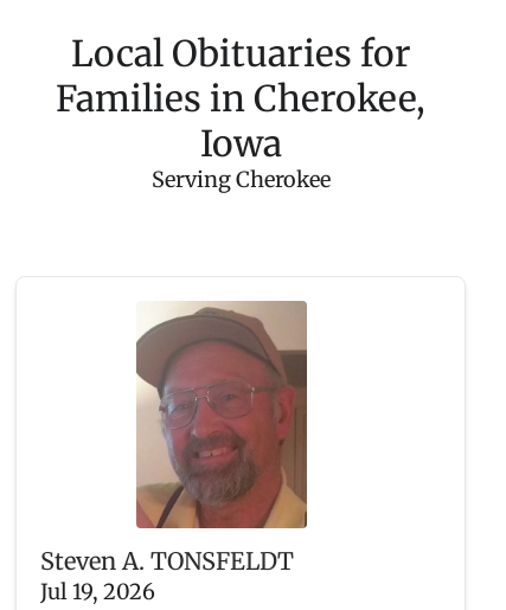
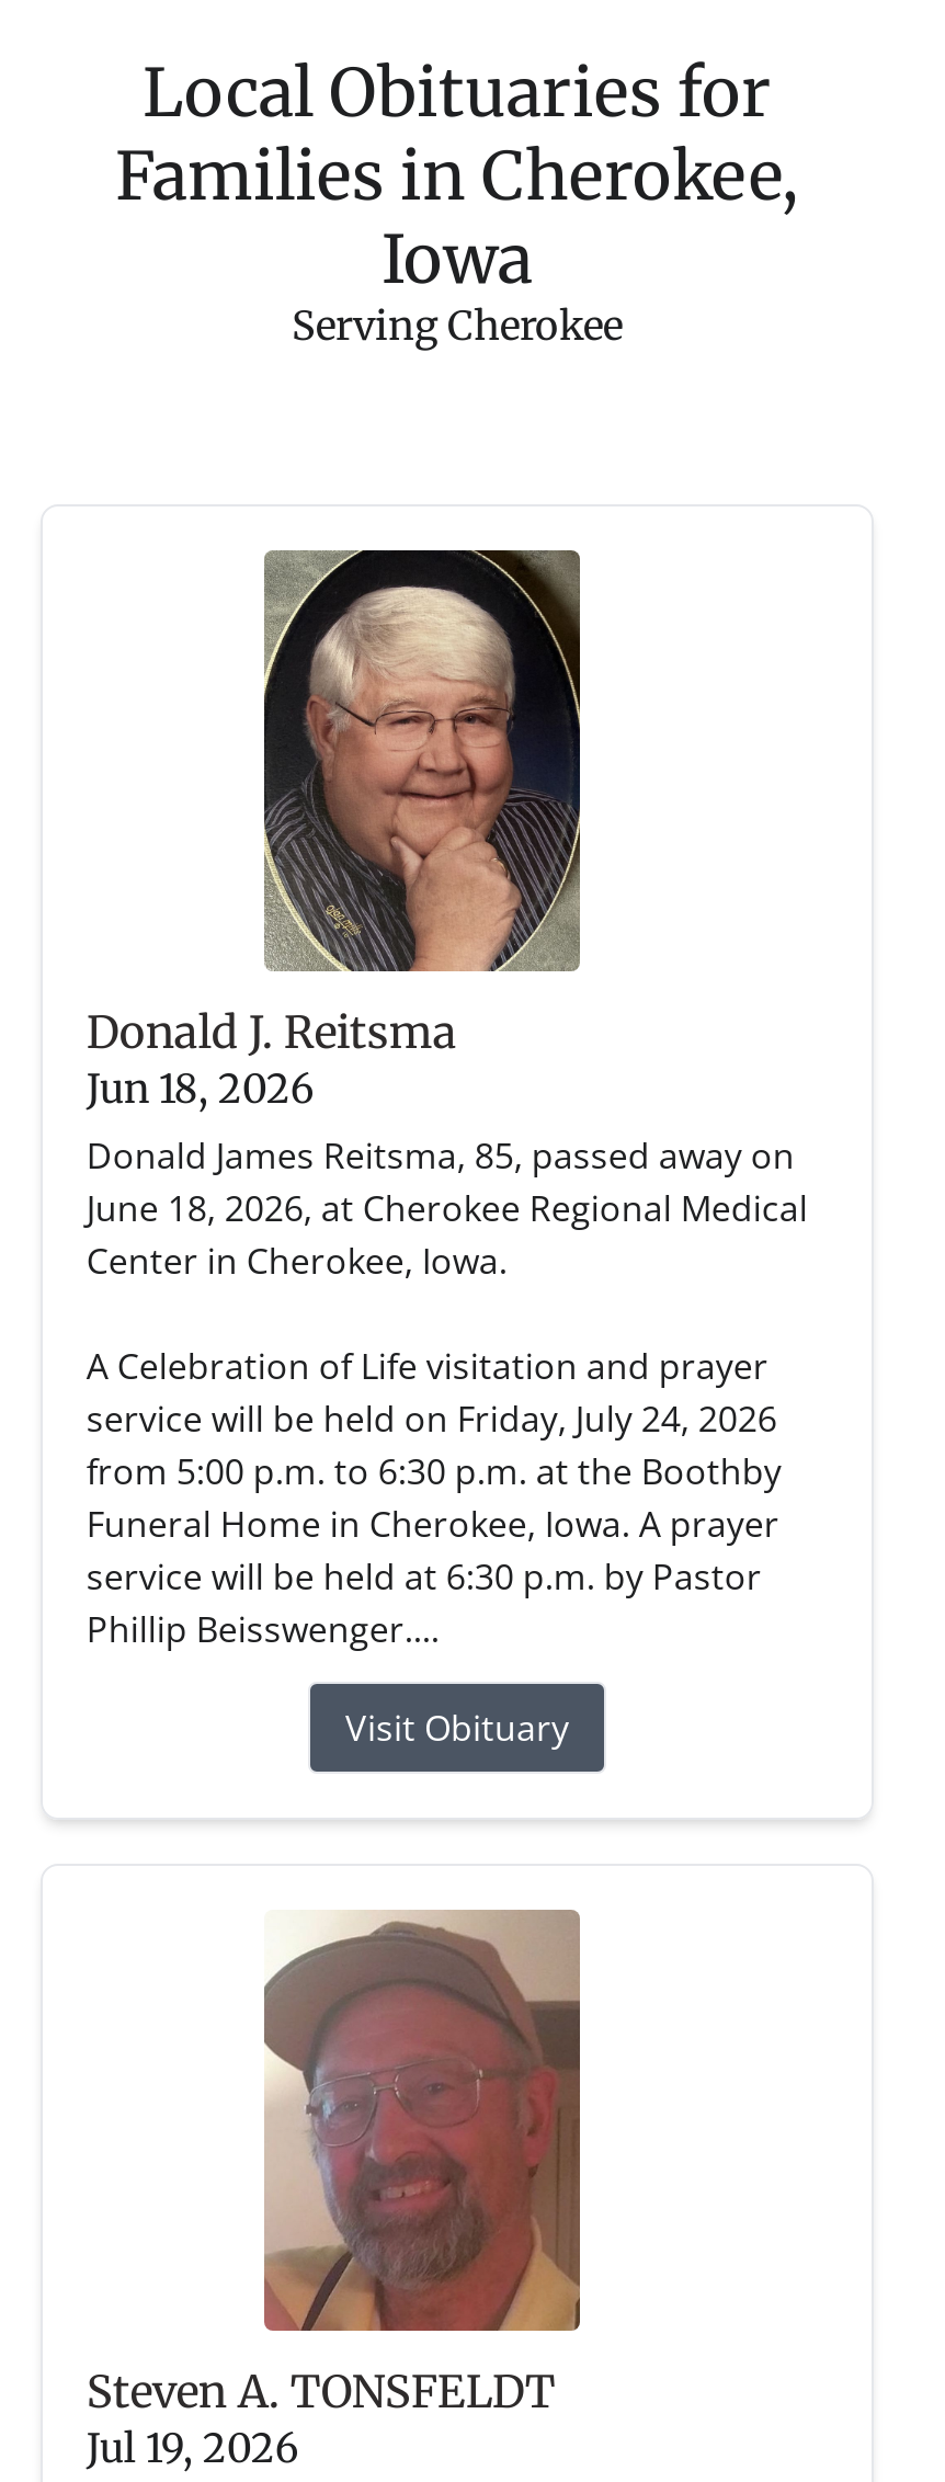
none -> [86,548,808,1751] [image] | Donald J. Reitsma | Jun 18, 2026 | Donald James Reitsma, 85, passed away on | June 18, 2026, at Cherokee Regional Medical | Center in Cherokee, Iowa. | A Celebration of Life visitation and prayer | service will be held on Friday, July 24, 2026 | from 5:00 p.m. to 6:30 p.m. at the Boothby | Funeral Home in Cherokee, Iowa. A prayer | service will be held at 6:30 p.m. by Pastor | Phillip Beisswenger.... | Visit Obituary

